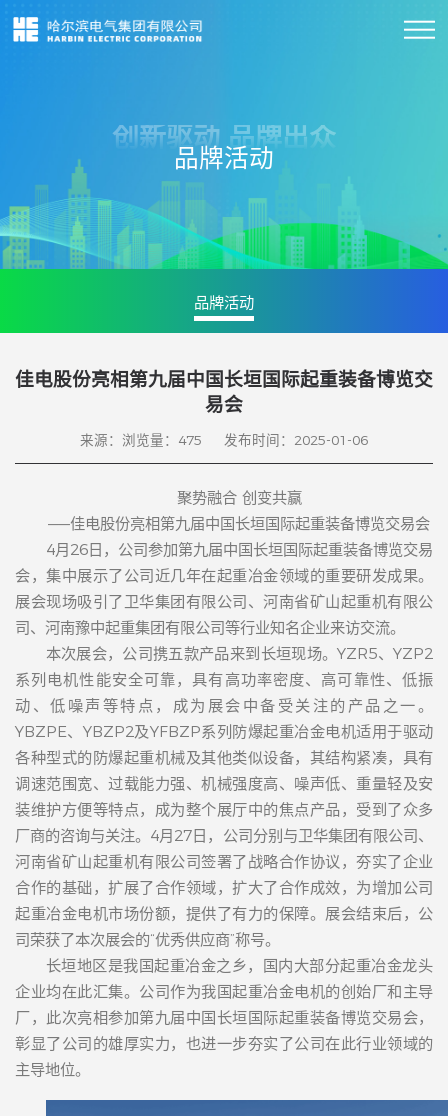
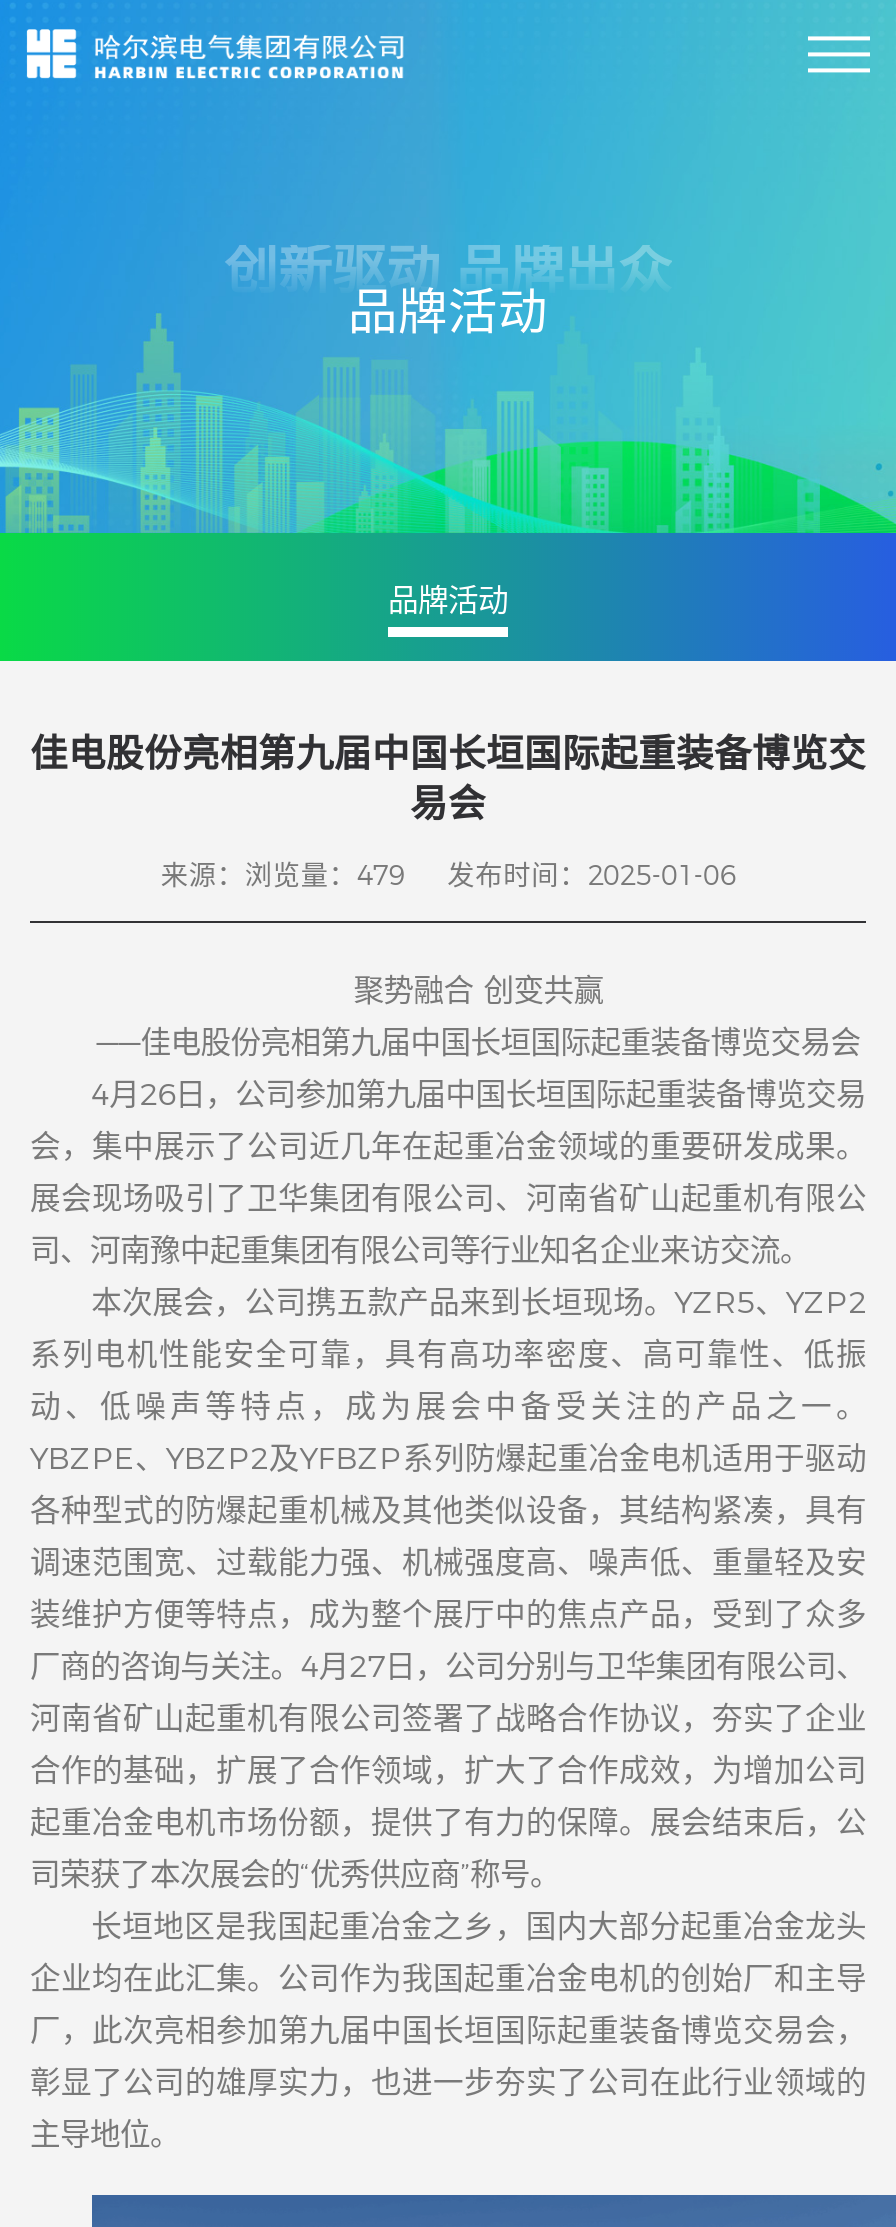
[80,432,368,448] 来源：浏览量：475 发布时间：2025-01-06 -> [161,859,735,891] 来源：浏览量：479 发布时间：2025-01-06

